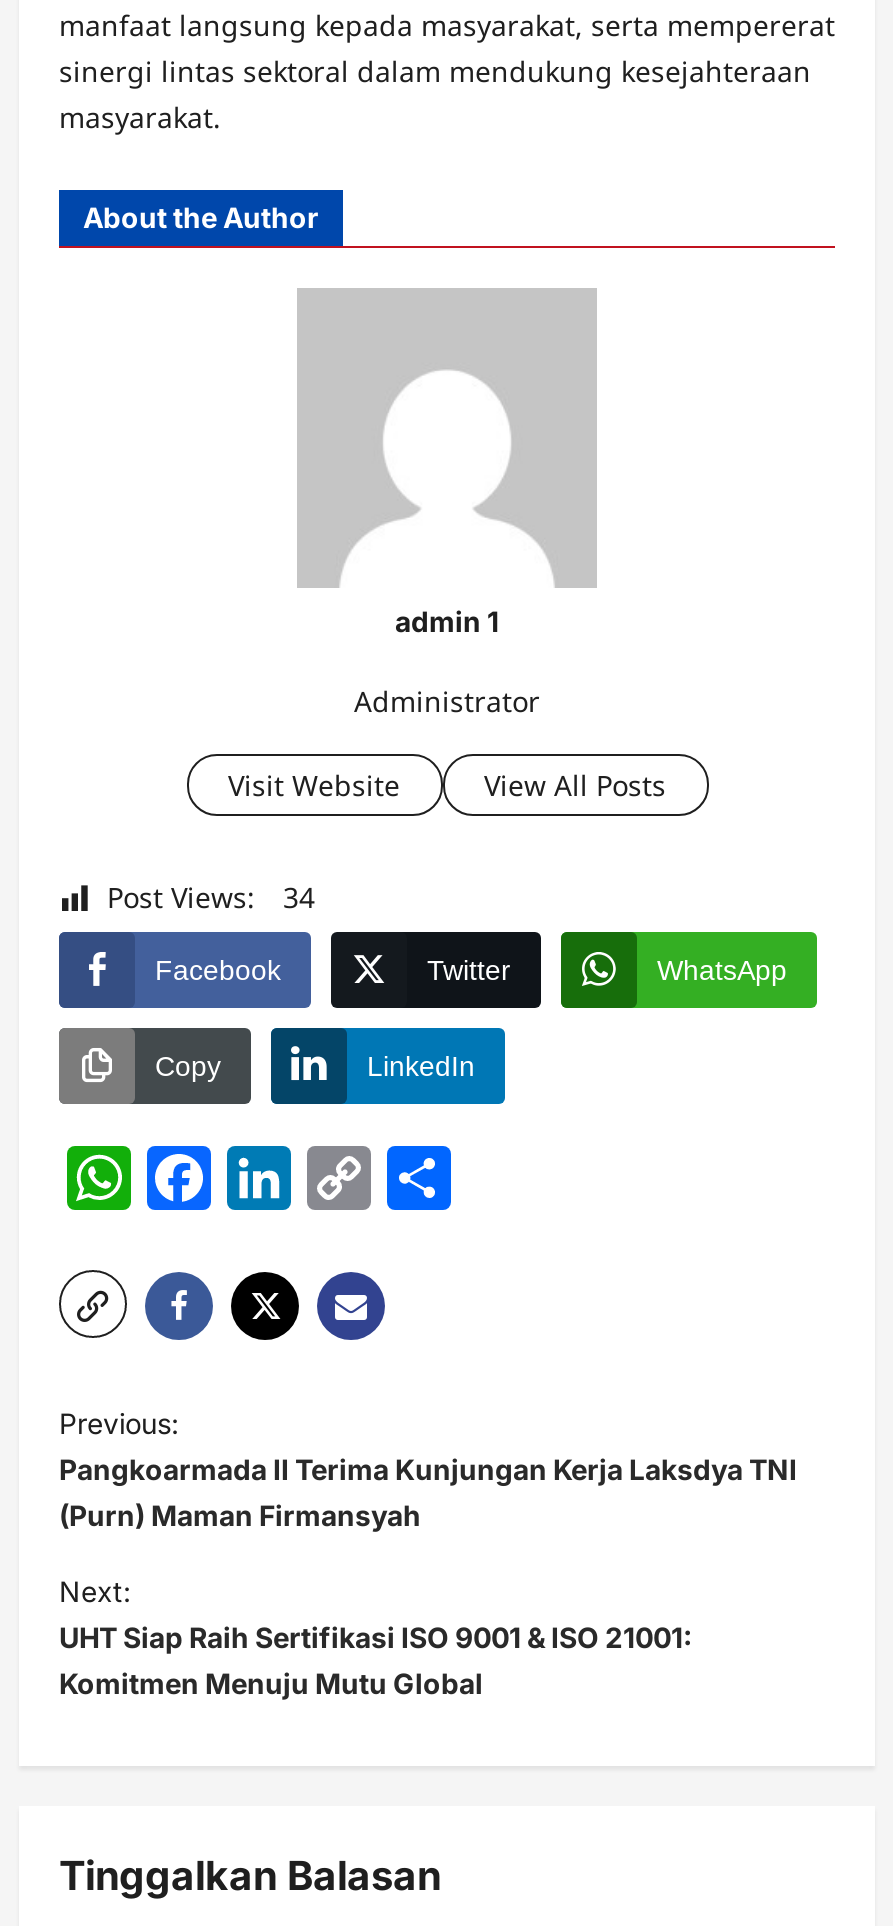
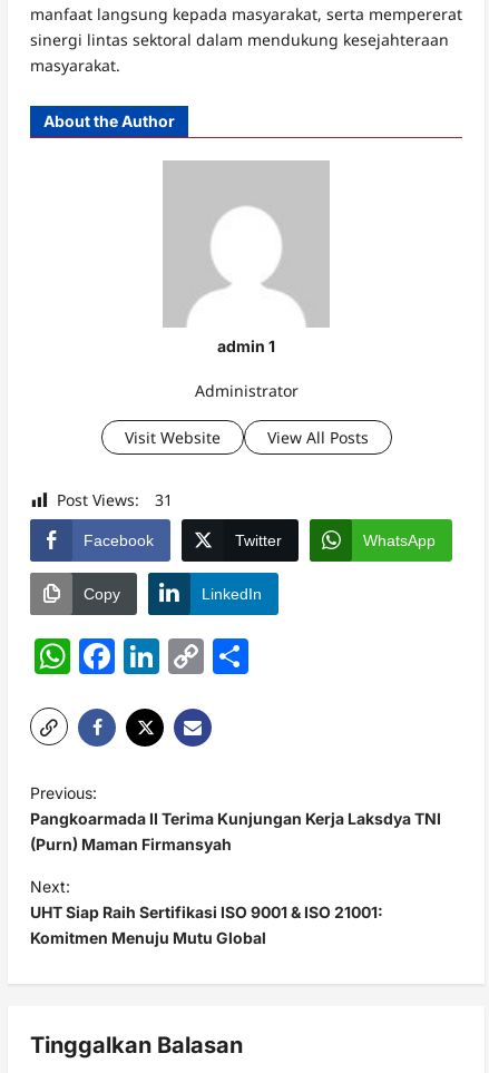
[107,879,315,917] Post Views: 34 -> [57,489,173,511] Post Views: 31

